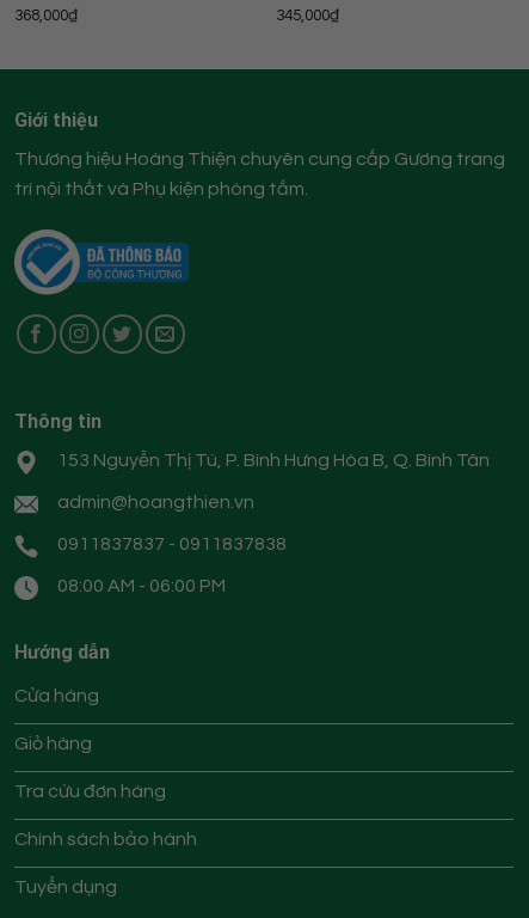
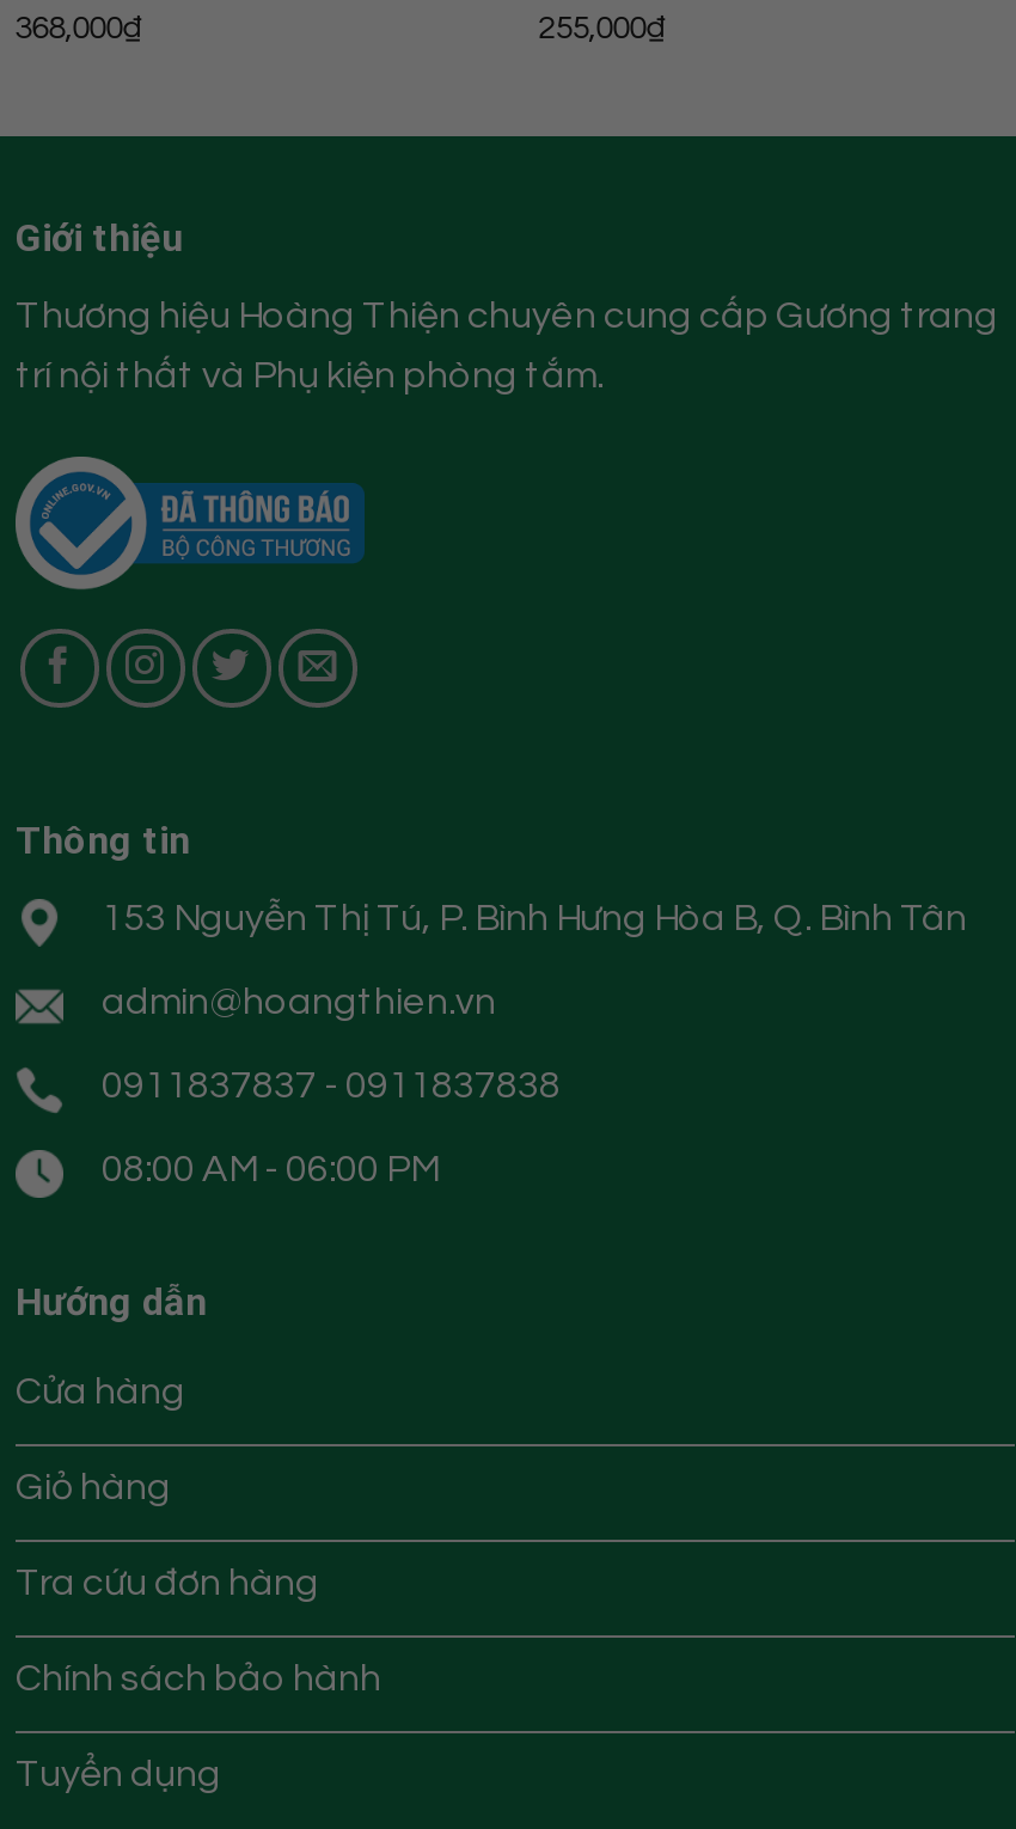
[276,7,339,23] 345,000₫ -> [539,11,665,44] 255,000₫

